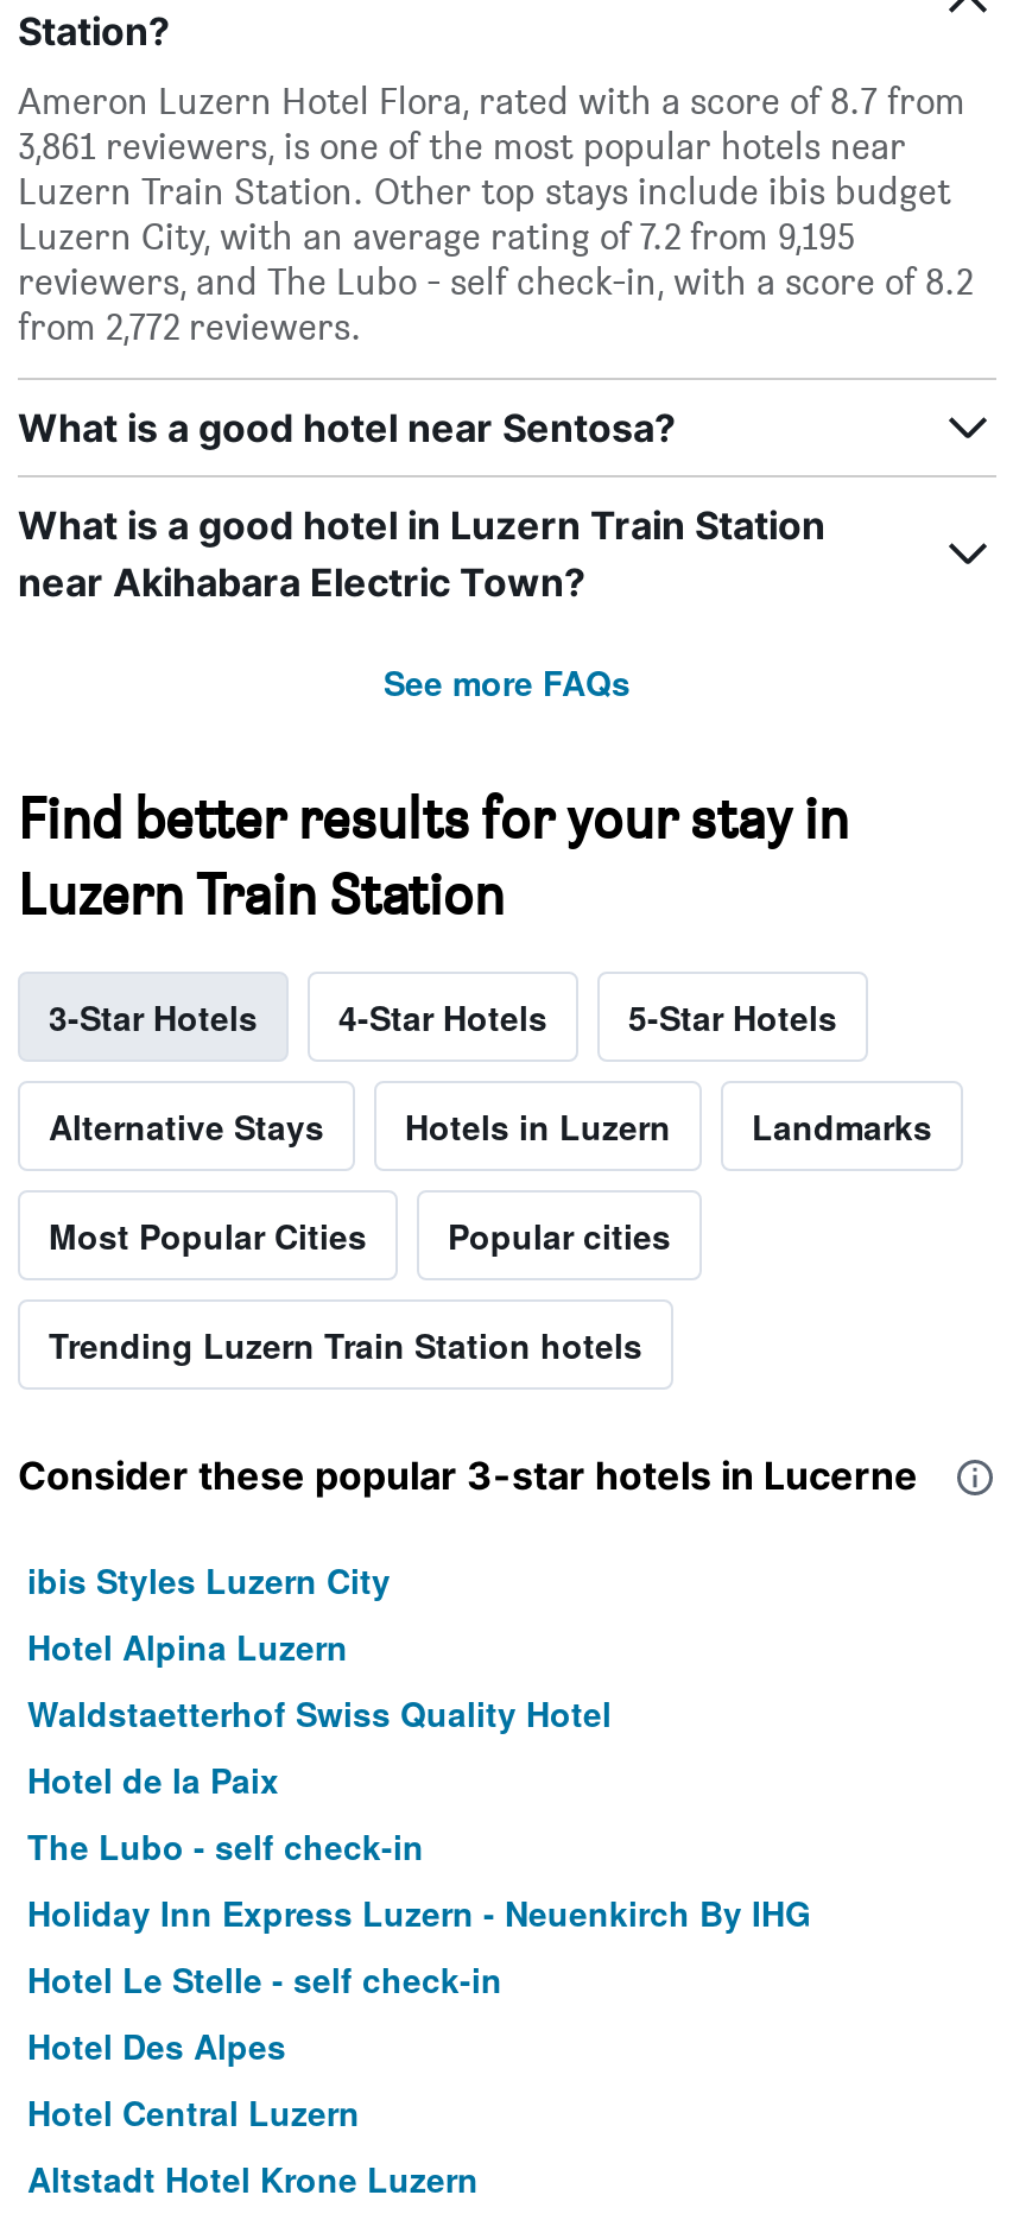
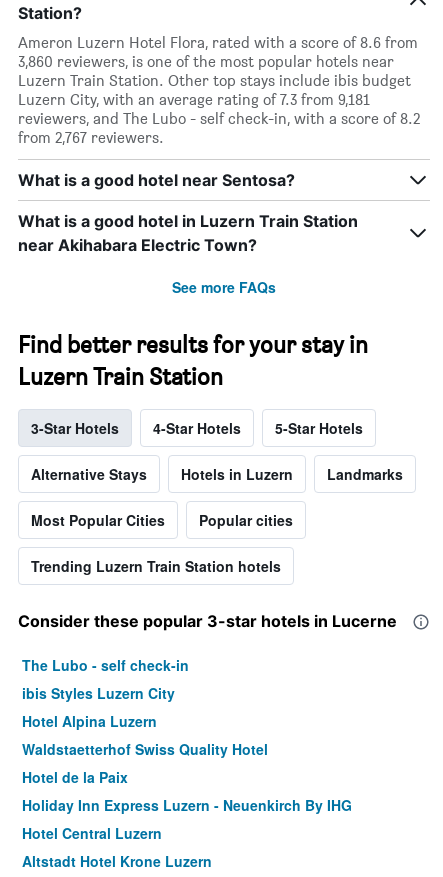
[18,79,965,124] Ameron Luzern Hotel Flora, rated with a score of 8.7 from -> [18,33,418,52] Ameron Luzern Hotel Flora, rated with a score of 8.6 from
[18,124,906,169] 3,861 reviewers, is one of the most popular hotels near -> [18,52,394,71] 3,860 reviewers, is one of the most popular hotels near
[18,214,856,259] Luzern City, with an average rating of 7.2 from 9,195 -> [18,90,370,109] Luzern City, with an average rating of 7.3 from 9,181
[18,305,362,350] from 2,772 reviewers. -> [18,128,164,147] from 2,767 reviewers.
moved [27,1556,612,1804] -> [22,683,268,787]: ibis Styles Luzern City | Hotel Alpina Luzern | Waldstaetterhof Swiss Quality Hotel | Hotel de la Paix
moved [27,1823,424,1870] -> [22,655,189,675]: The Lubo - self check-in
[27,1956,502,2070] Hotel Le Stelle - self check-in | Hotel Des Alpes -> none

